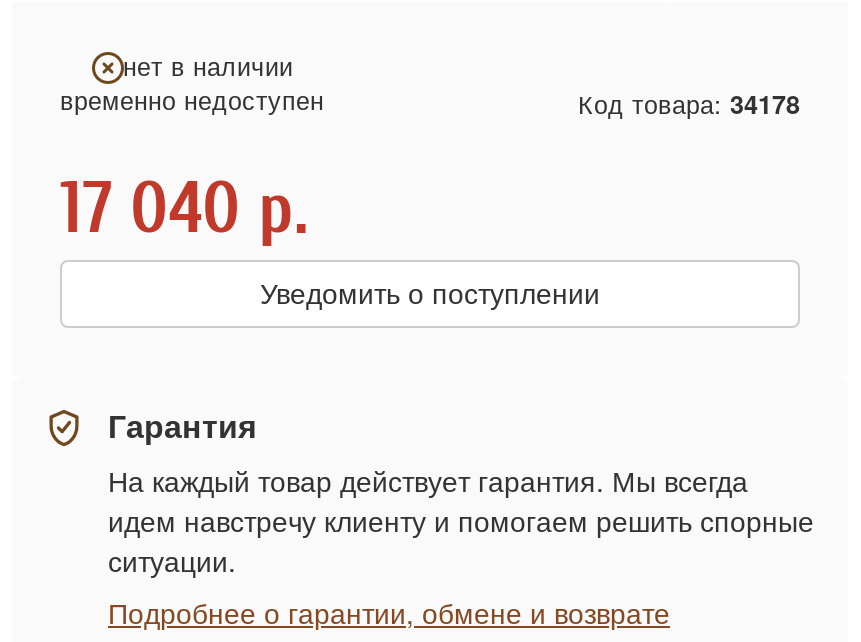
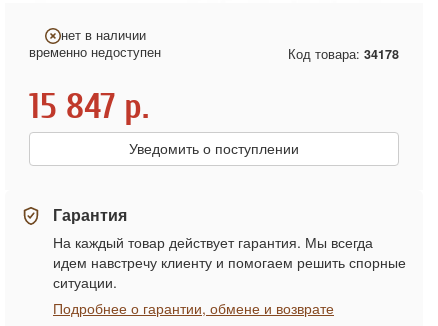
[60,168,308,250] 17 040 р. -> [29,86,149,127] 15 847 р.

